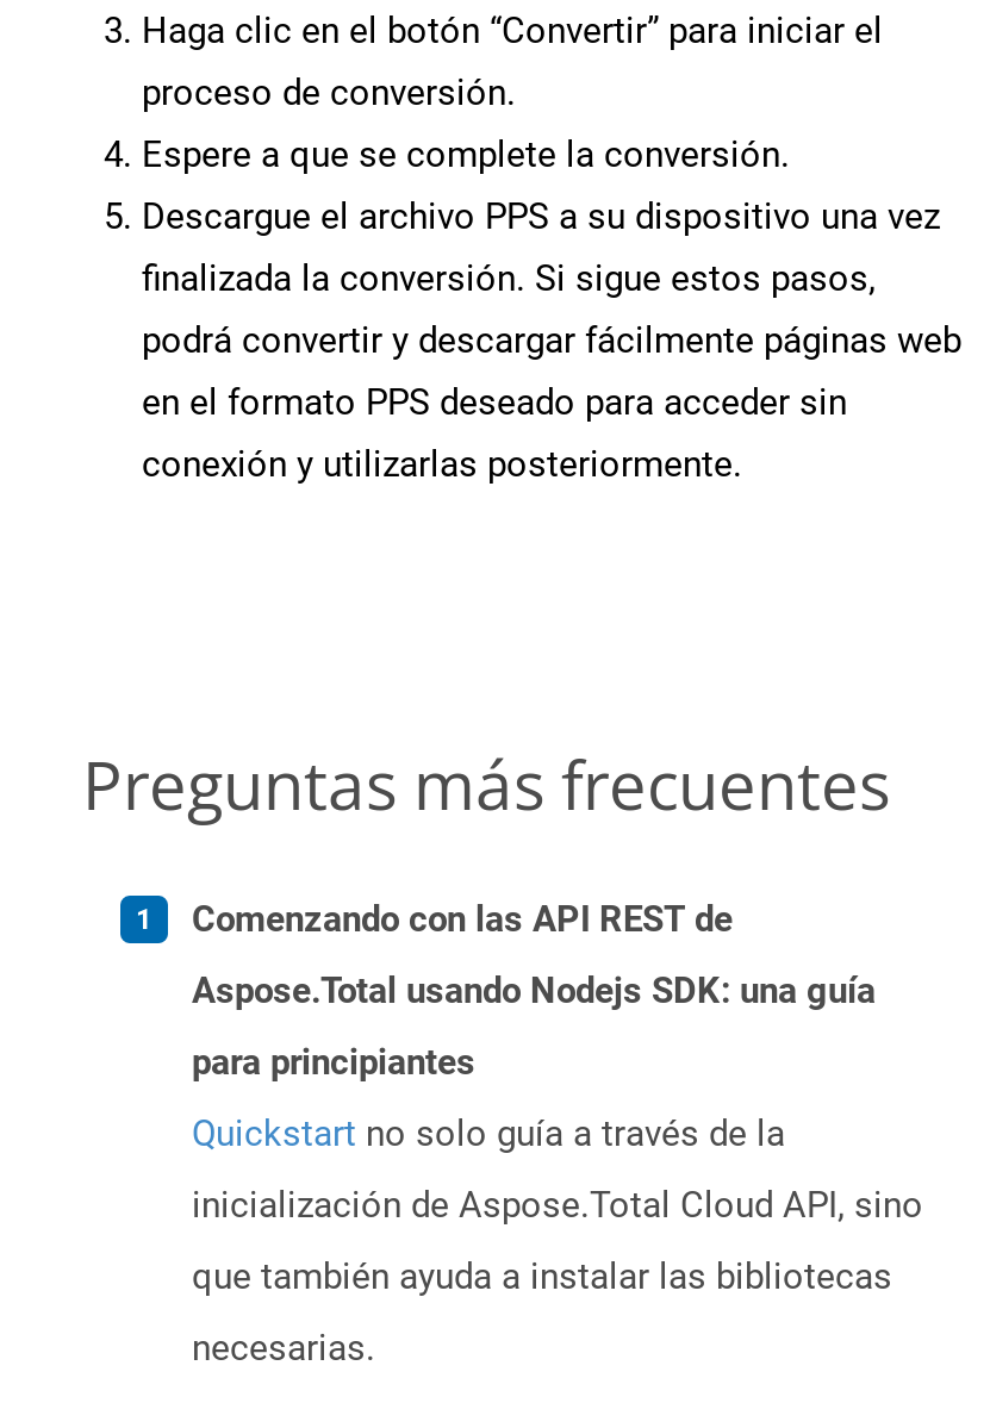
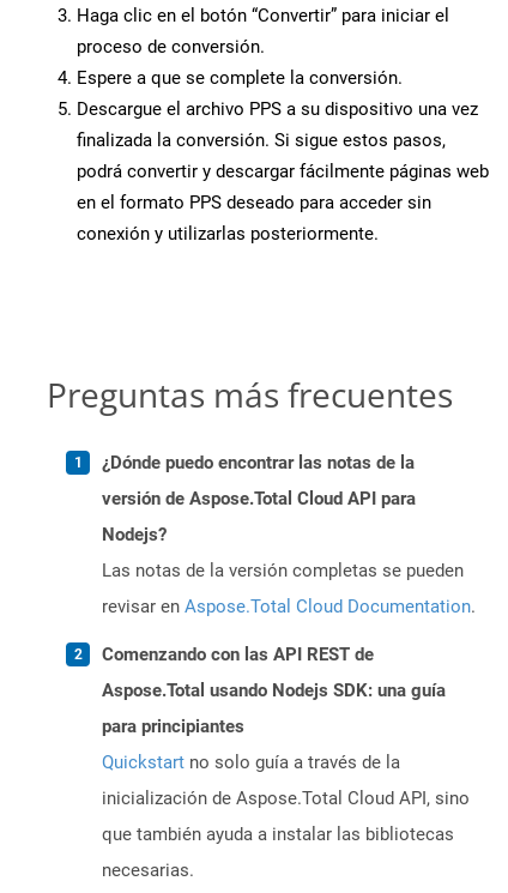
none -> [102,452,476,618] ¿Dónde puedo encontrar las notas de la | versión de Aspose.Total Cloud API para | Nodejs? | Las notas de la versión completas se pueden | revisar en Aspose.Total Cloud Documentation.

